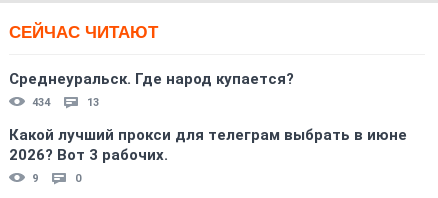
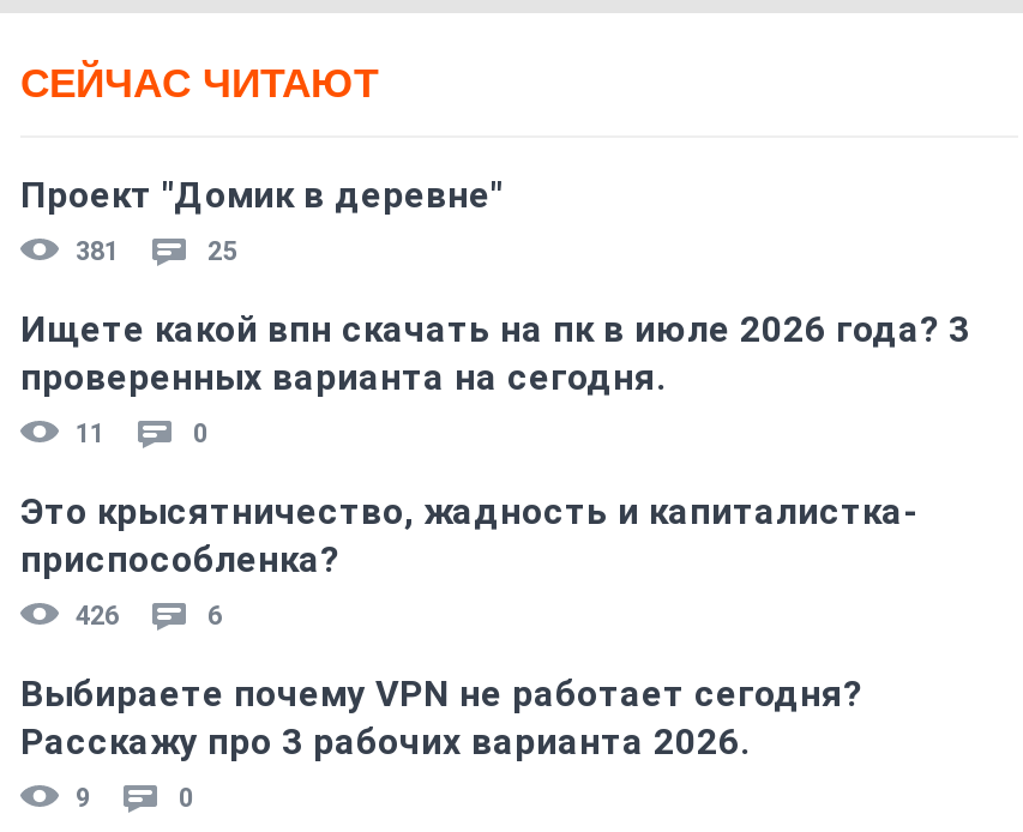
[9,70,407,164] Среднеуральск. Где народ купается? | 434 | 13 | Какой лучший прокси для телеграм выбрать в июне | 2026? Вот 3 рабочих. -> [20,174,970,764] Проект "Домик в деревне" | 381 | 25 | Ищете какой впн скачать на пк в июле 2026 года? 3 | проверенных варианта на сегодня. | 11 | 0 | Это крысятничество, жадность и капиталистка- | приспособленка? | 426 | 6 | Выбираете почему VPN не работает сегодня? | Расскажу про 3 рабочих варианта 2026.

